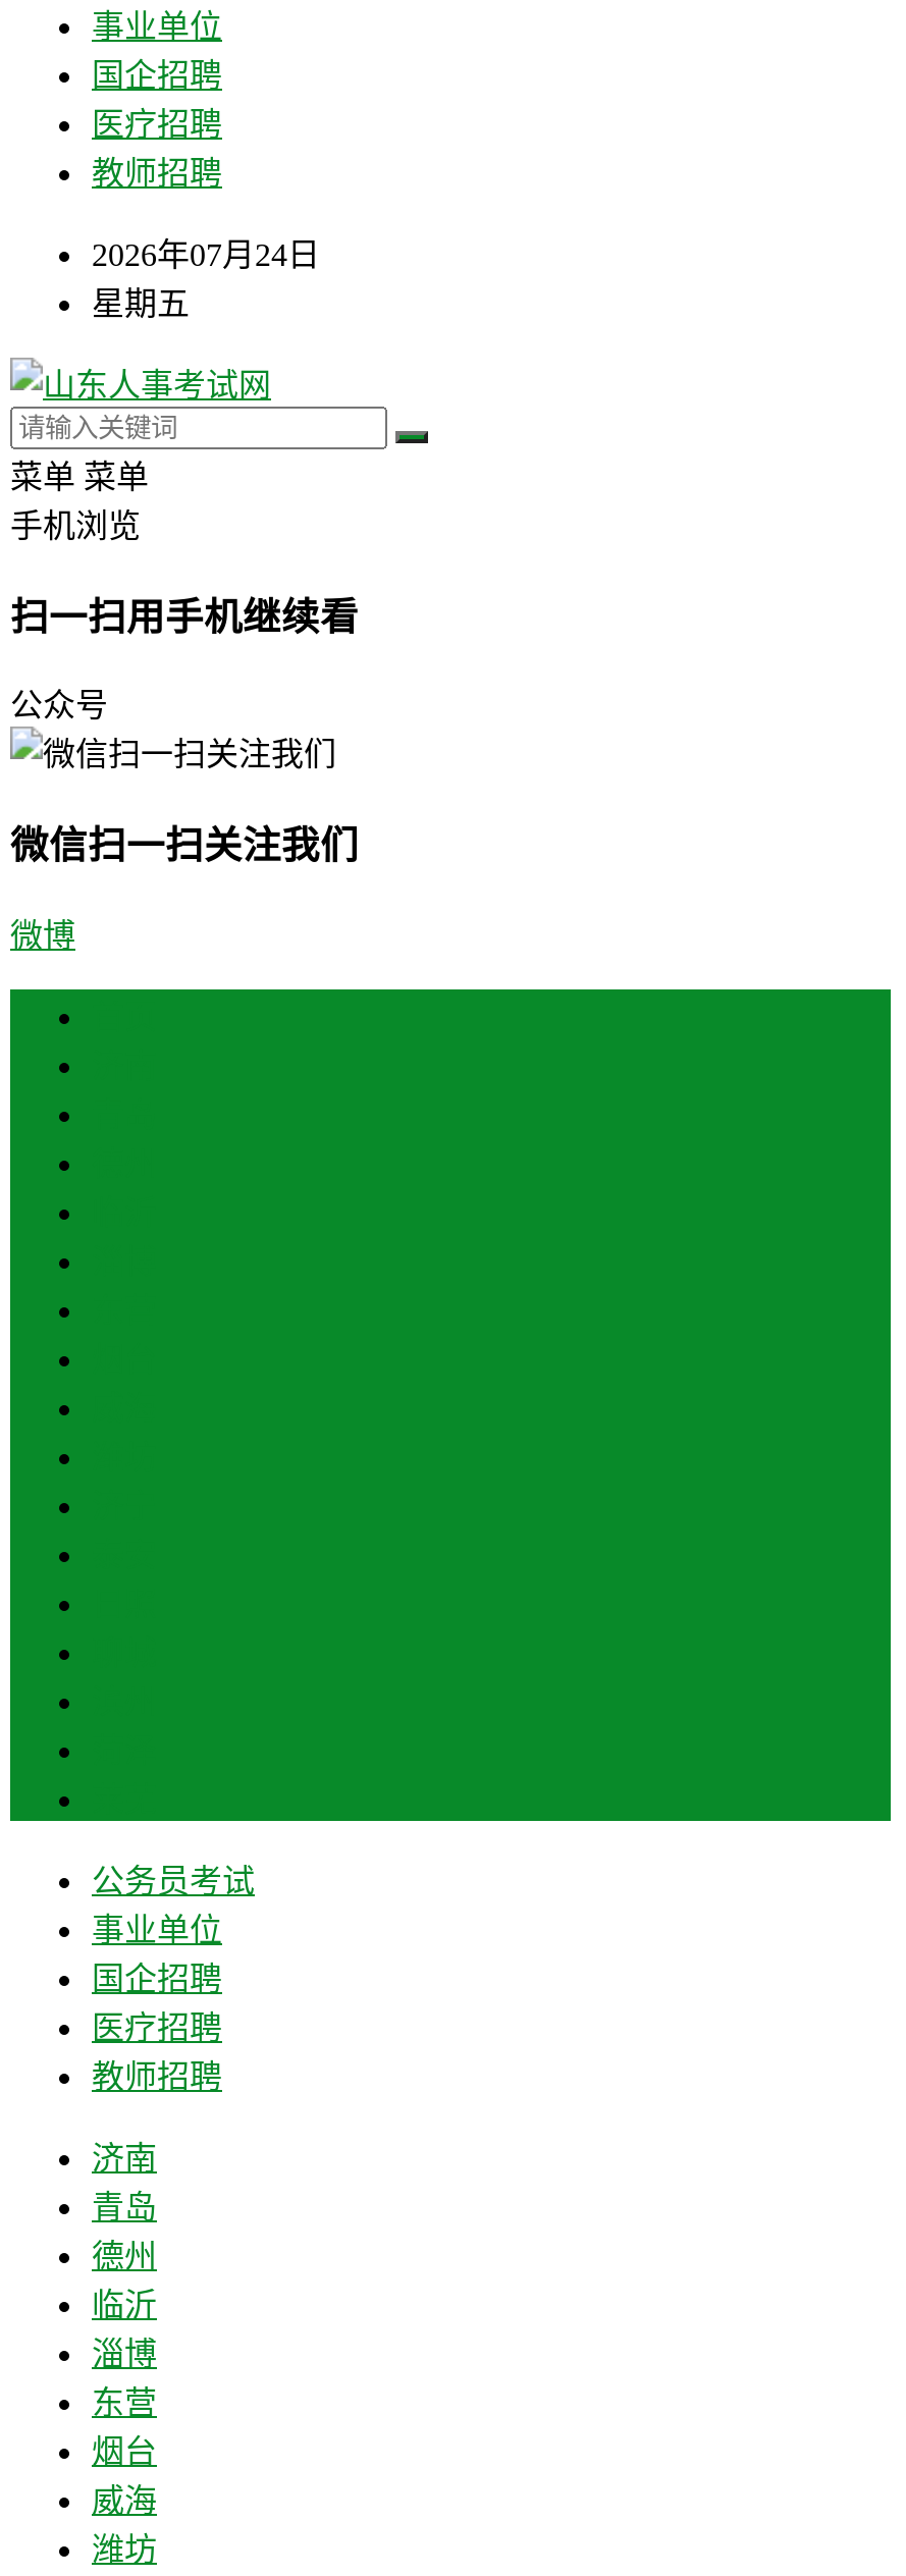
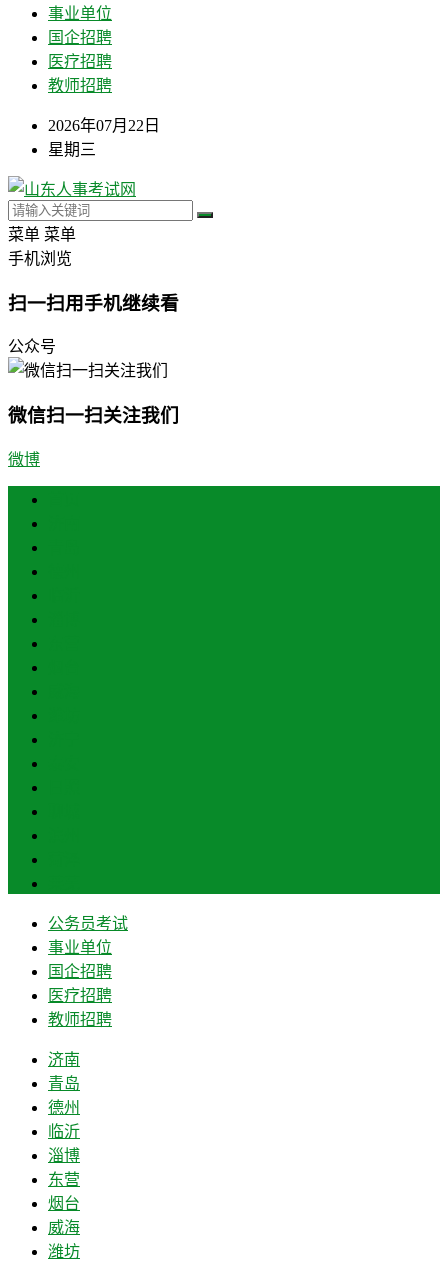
[92,237,320,272] 2026年07月24日 -> [48,117,160,134] 2026年07月22日
[92,286,190,321] 星期五 -> [48,141,96,158] 星期三

